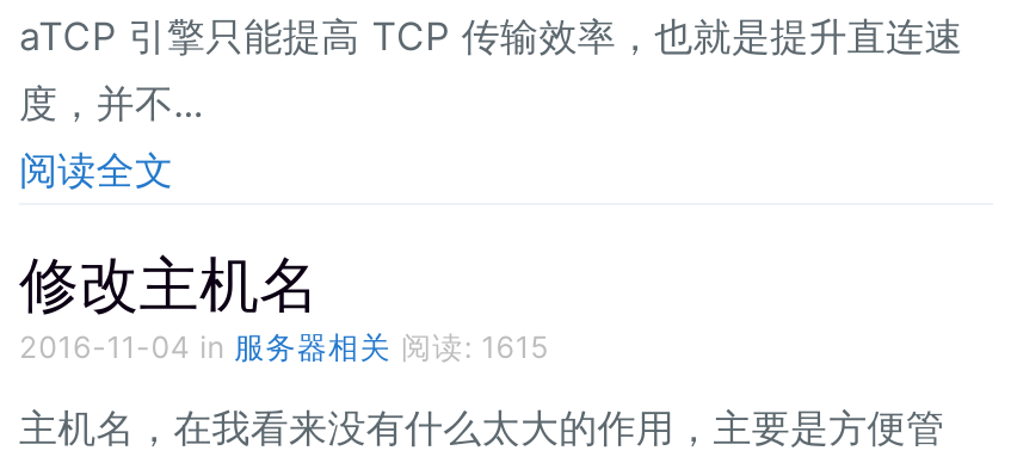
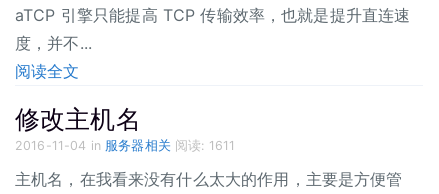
[19,329,550,365] 2016-11-04 in服务器相关 阅读: 1615 -> [15,138,235,153] 2016-11-04 in服务器相关 阅读: 1611

